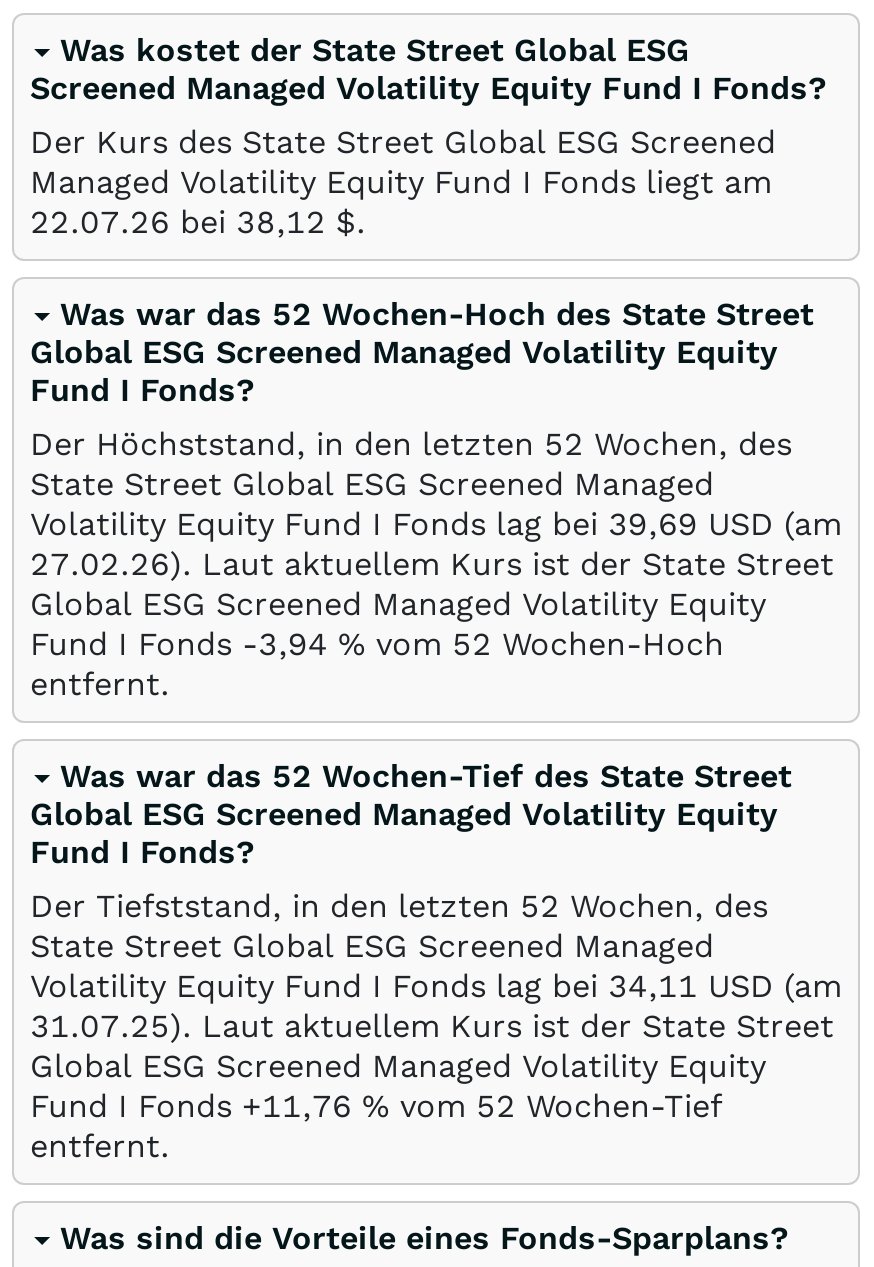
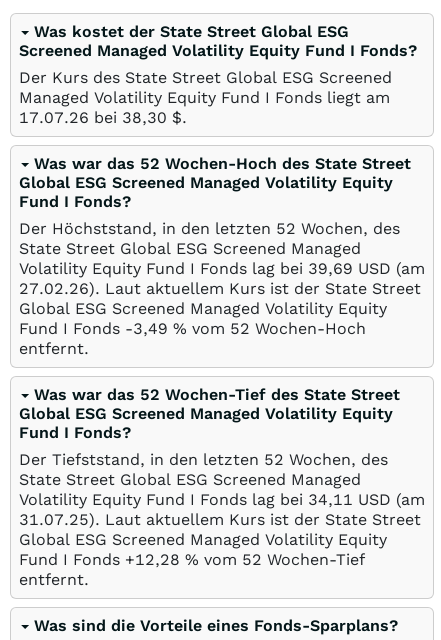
[30,203,366,241] 22.07.26 bei 38,12 $. -> [19,108,187,127] 17.07.26 bei 38,30 $.
[30,625,724,663] Fund I Fonds -3,94% vom 52 Wochen-Hoch -> [19,319,366,338] Fund I Fonds -3,49% vom 52 Wochen-Hoch
[30,1087,722,1125] Fund I Fonds +11,76% vom 52 Wochen-Tief -> [19,550,365,569] Fund I Fonds +12,28% vom 52 Wochen-Tief

